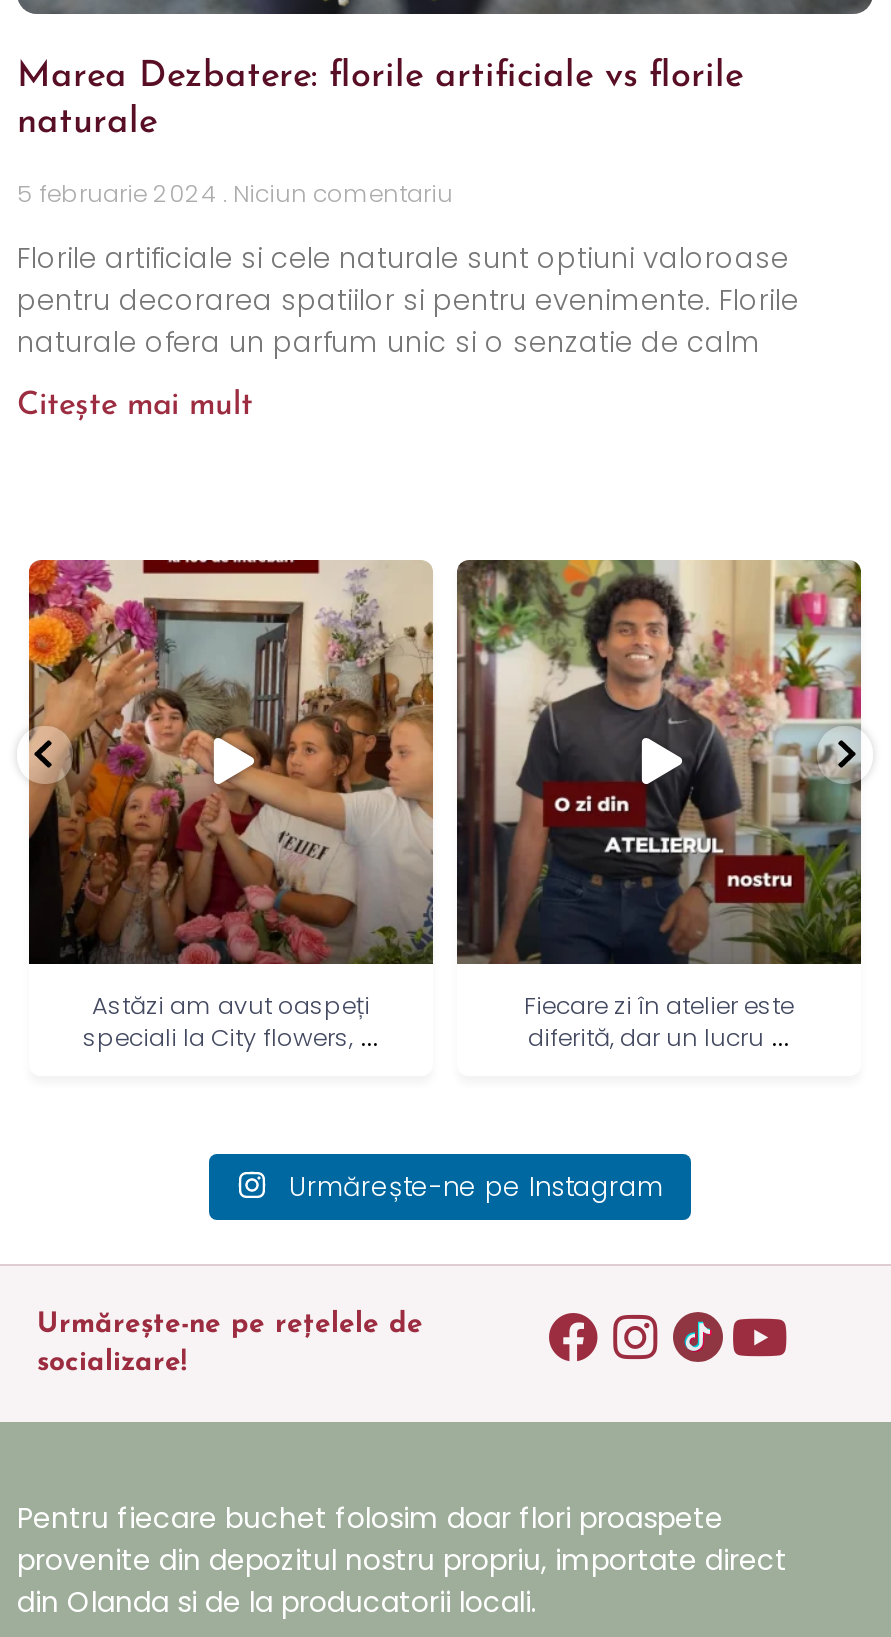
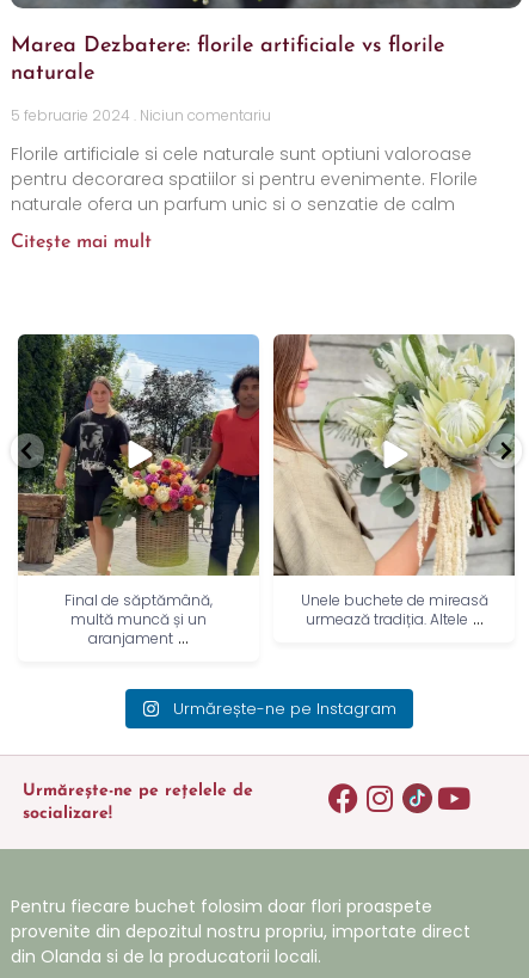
[27,558,435,1056] [image] | Astăzi am avut oaspeți | speciali la City flowers, ... -> [17,333,260,649] [image] | Final de săptămână, | multă muncă și un | aranjament ...
[455,558,863,1056] [image] | Fiecare zi în atelier este | diferită, dar un lucru ... -> [272,333,516,630] [image] | Unele buchete de mireasă | urmează tradiția. Altele ...

